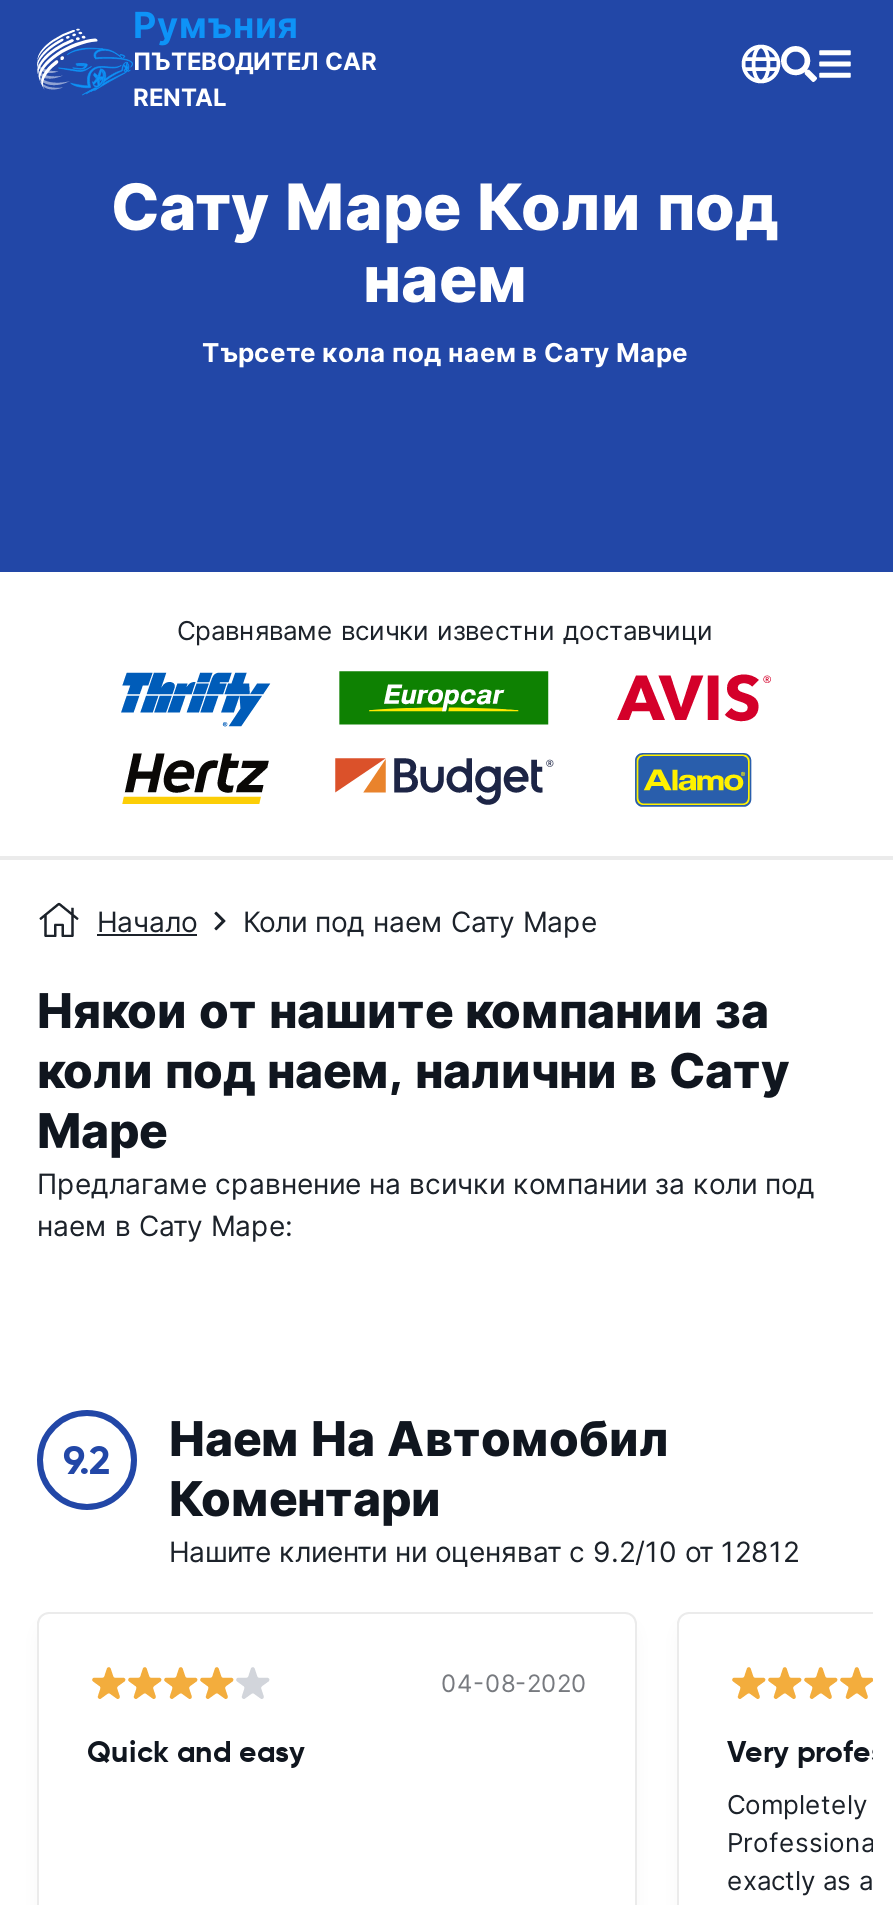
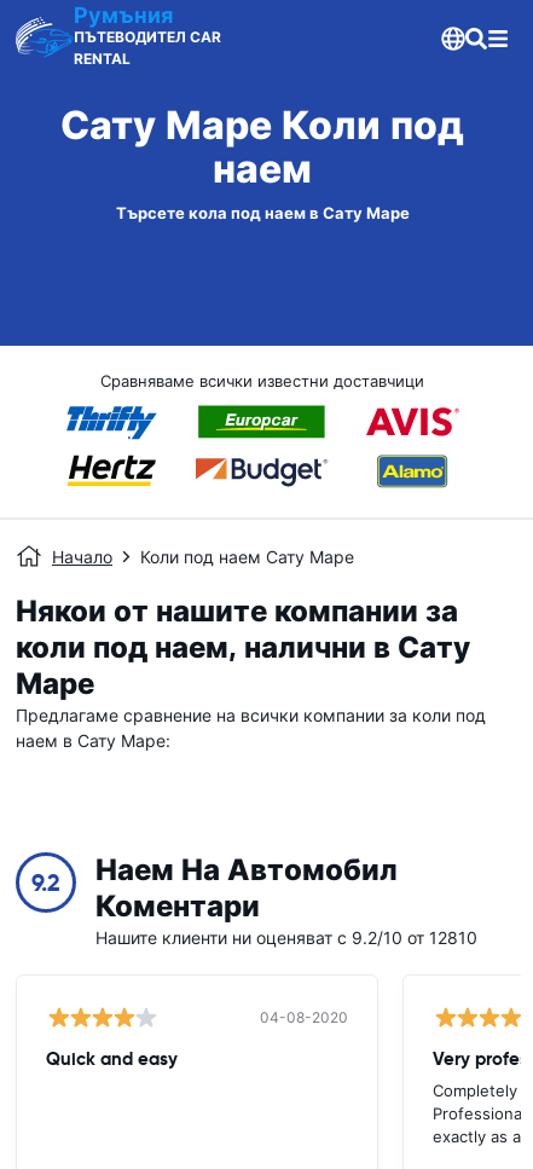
[169,1534,799,1568] Нашите клиенти ни оценяват с 9.2/10 от 12812 -> [95,927,477,948] Нашите клиенти ни оценяват с 9.2/10 от 12810

